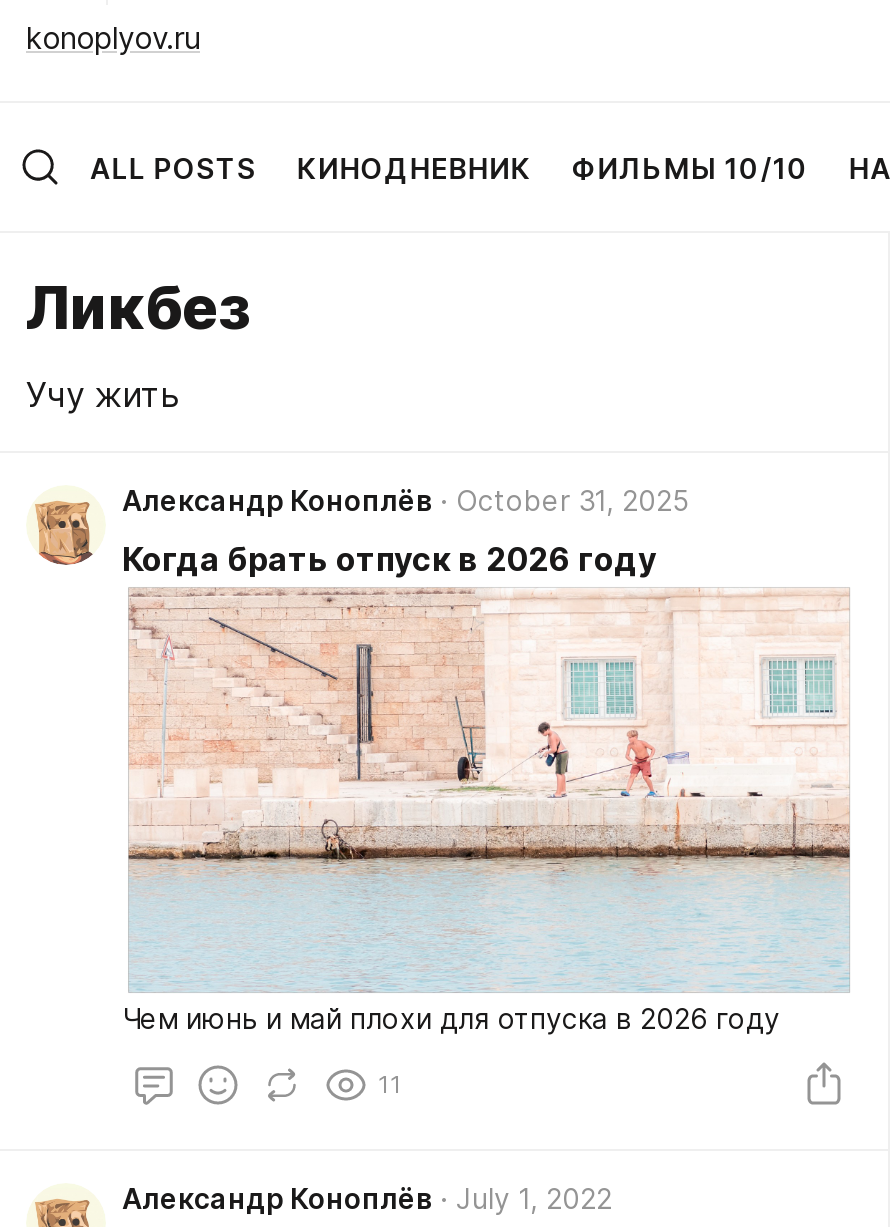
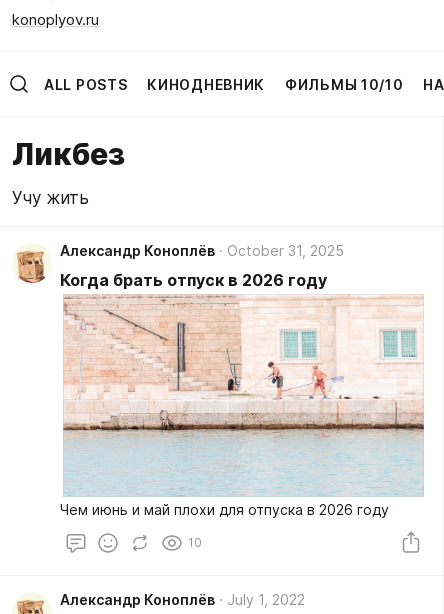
[378,1070,402,1100] 11 -> [188,535,202,550] 10

